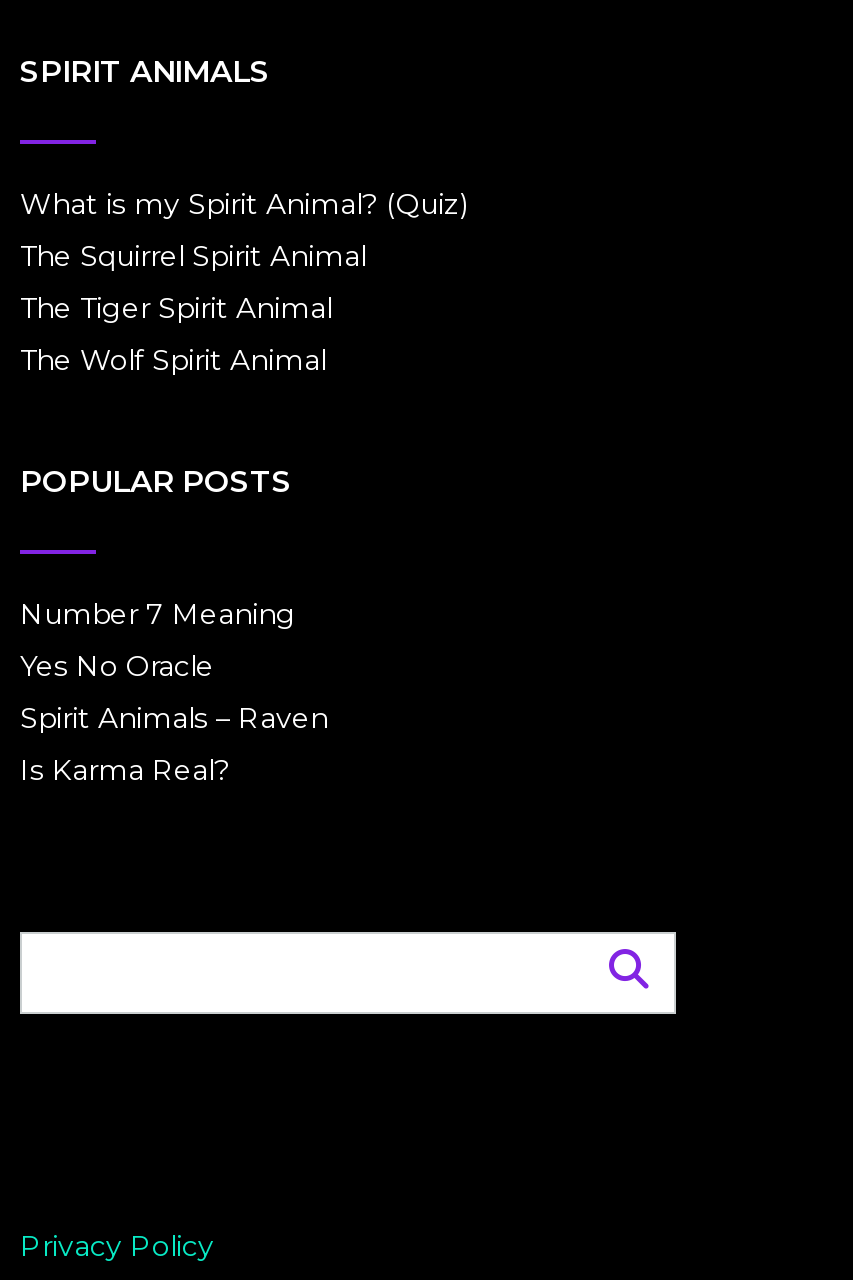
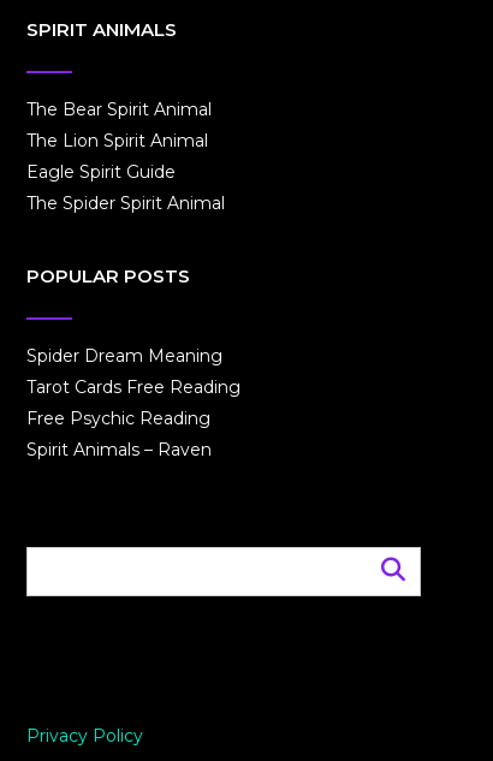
[20,185,468,377] What is my Spirit Animal? (Quiz) | The Squirrel Spirit Animal | The Tiger Spirit Animal | The Wolf Spirit Animal -> [26,98,225,214] The Bear Spirit Animal | The Lion Spirit Animal | Eagle Spirit Guide | The Spider Spirit Animal
[20,595,296,683] Number 7 Meaning | Yes No Oracle -> [26,345,240,429] Spider Dream Meaning | Tarot Cards Free Reading | Free Psychic Reading
moved [20,699,328,735] -> [26,438,212,460]: Spirit Animals – Raven
[20,751,230,787] Is Karma Real? -> none

